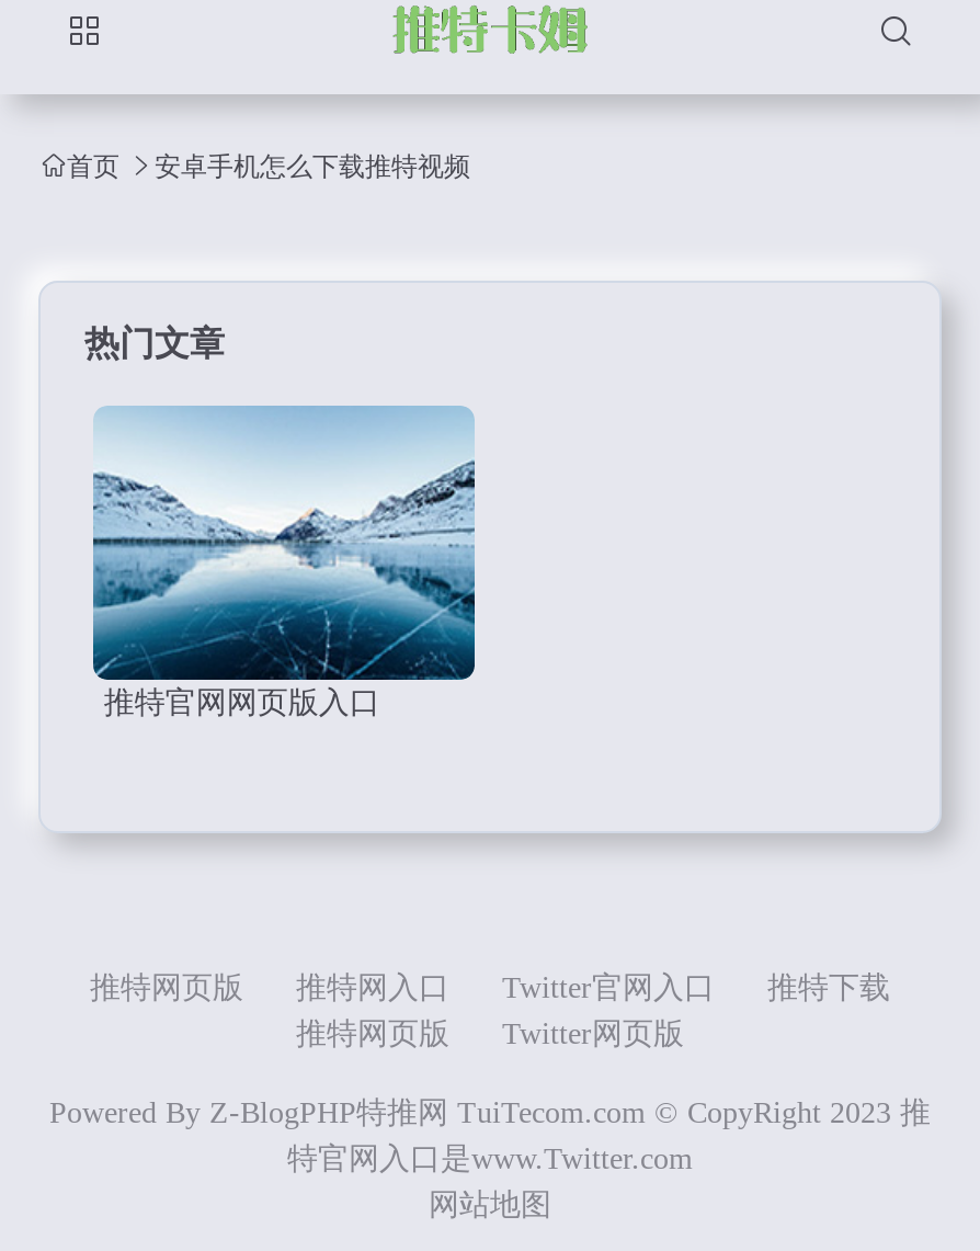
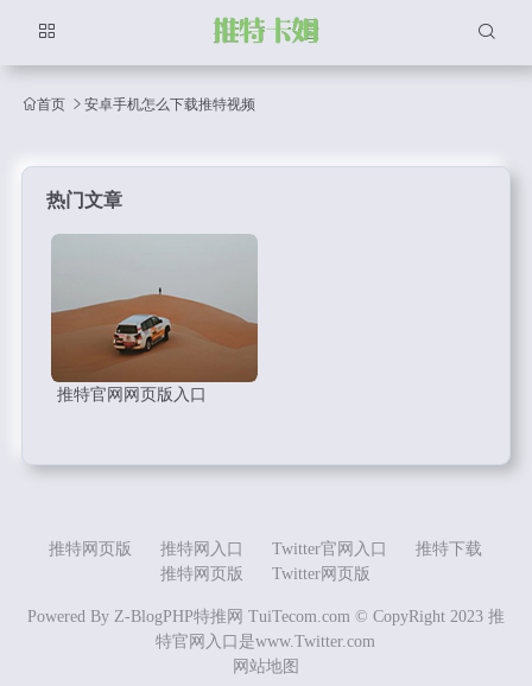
[91,408,477,682] [image] -> [50,234,259,383] [image]

